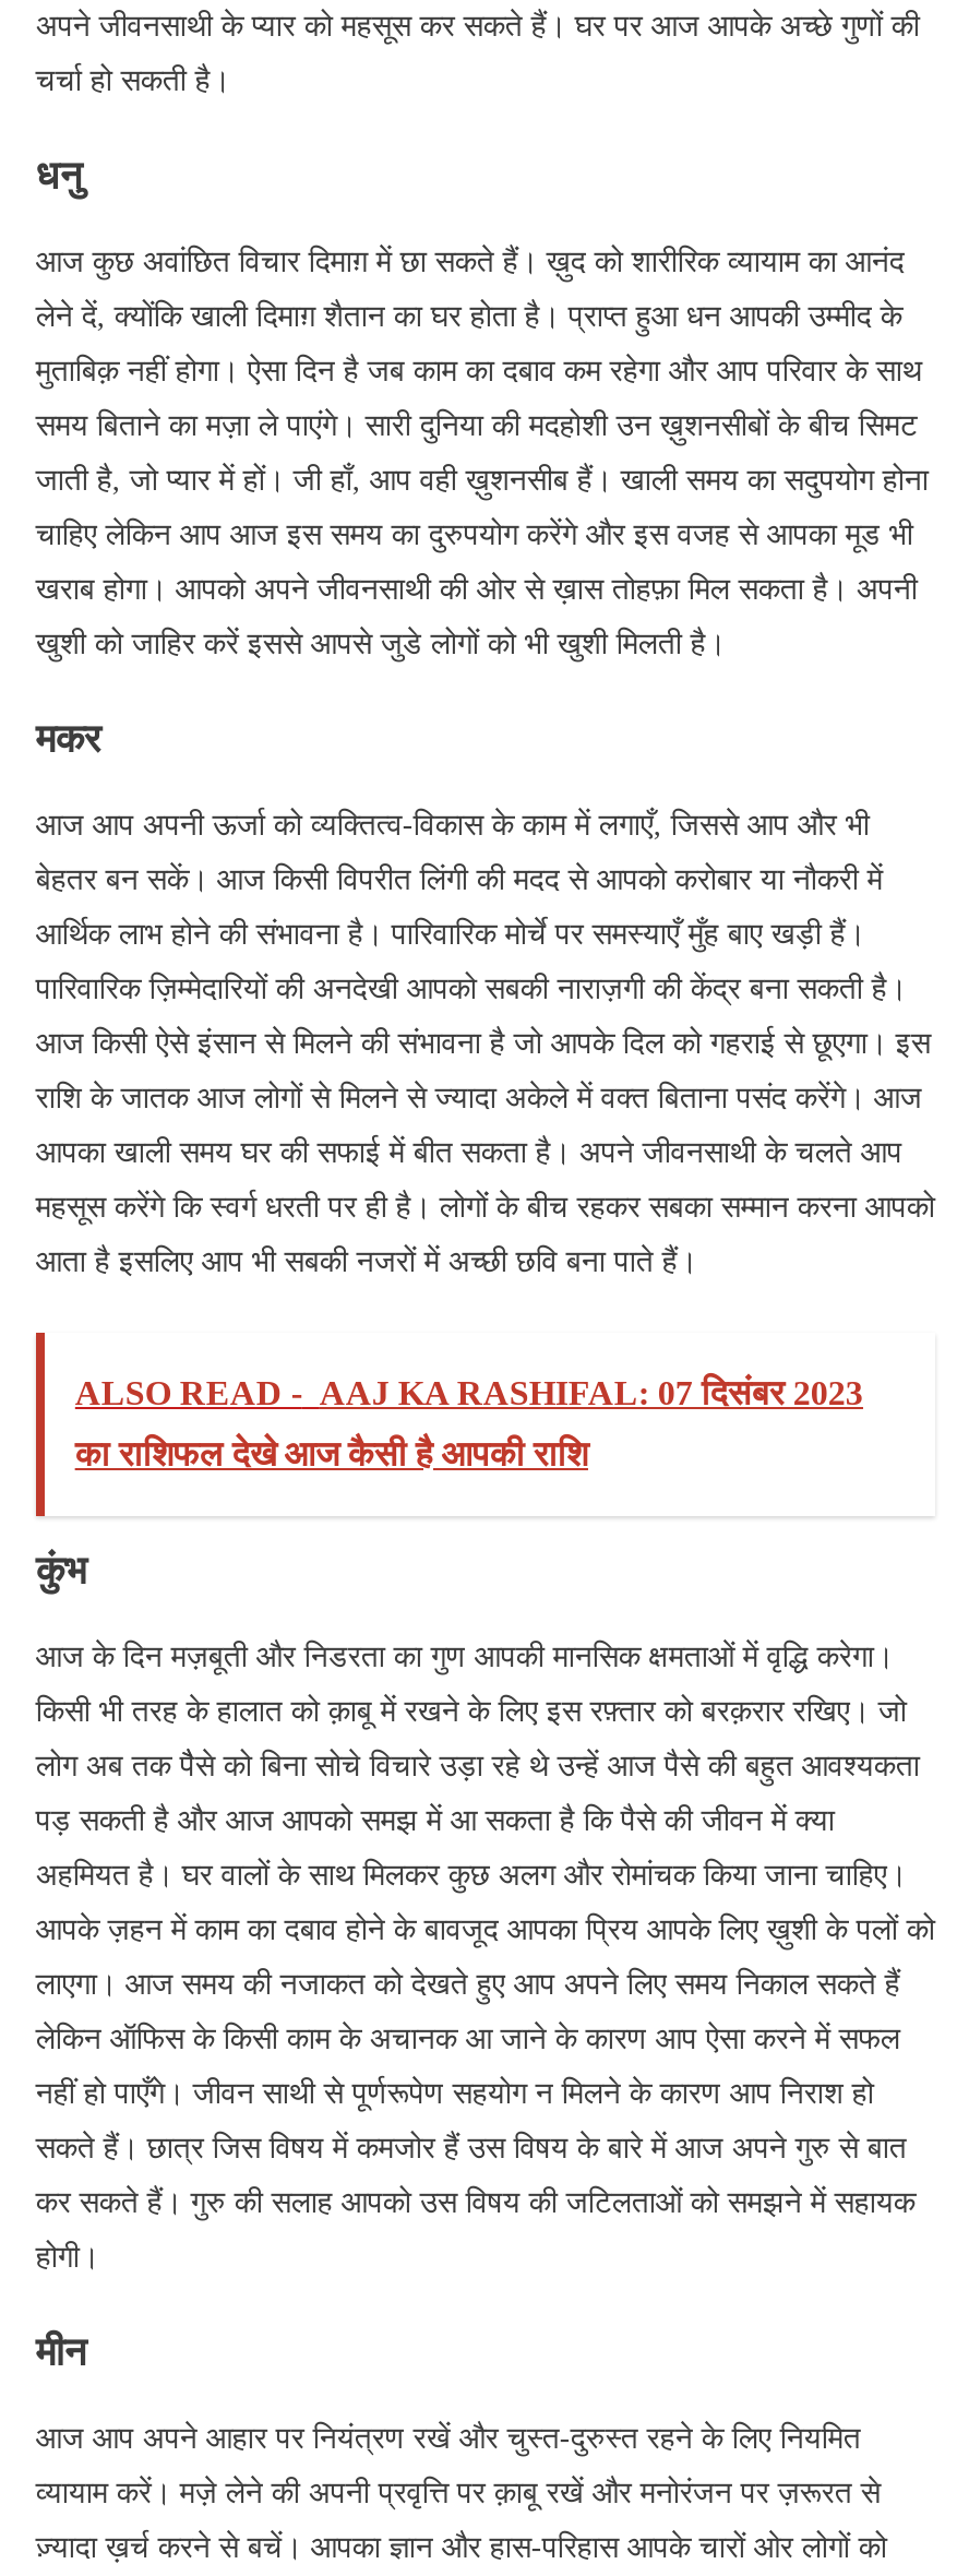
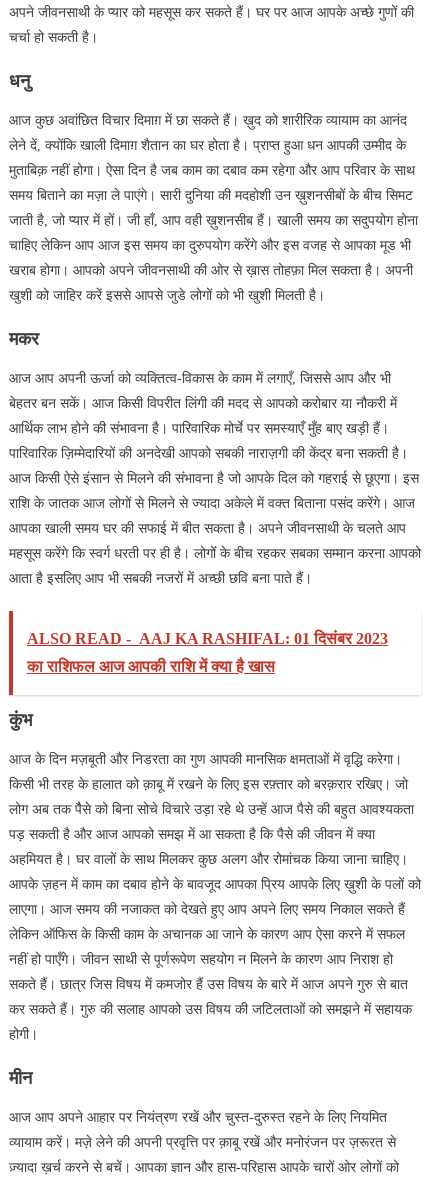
[75,1375,863,1412] ALSO READ - AAJ KA RASHIFAL: 07 दिसंबर 2023 -> [27,630,388,647] ALSO READ - AAJ KA RASHIFAL: 01 दिसंबर 2023
[75,1436,588,1473] का राशिफल देखे आज कैसी है आपकी राशि -> [27,658,275,675] का राशिफल आज आपकी राशि में क्या है खास

